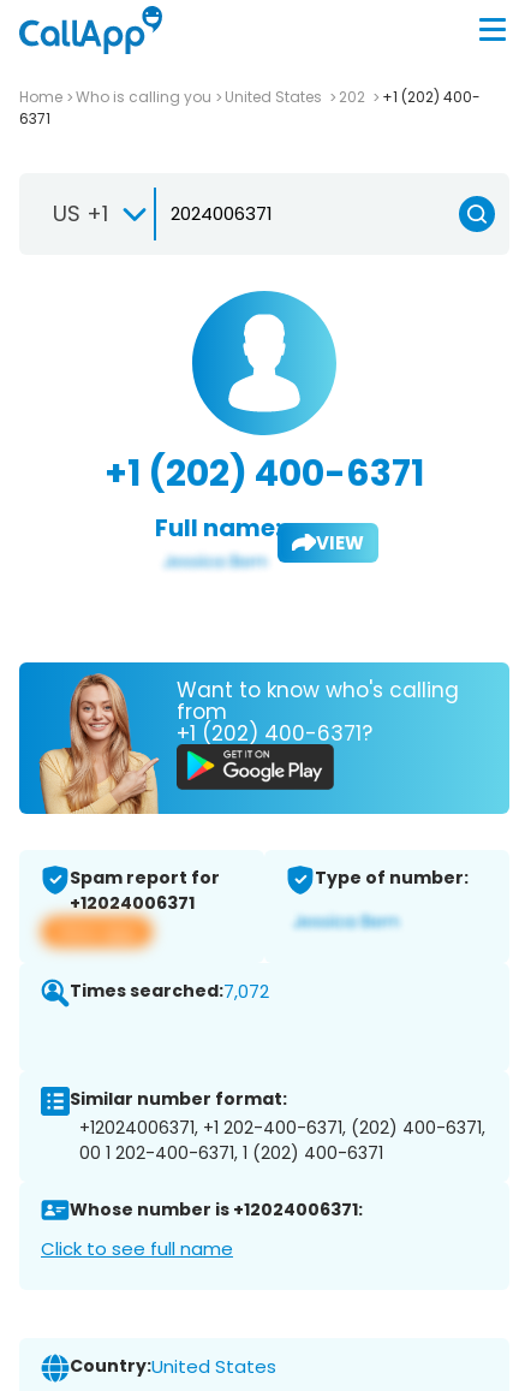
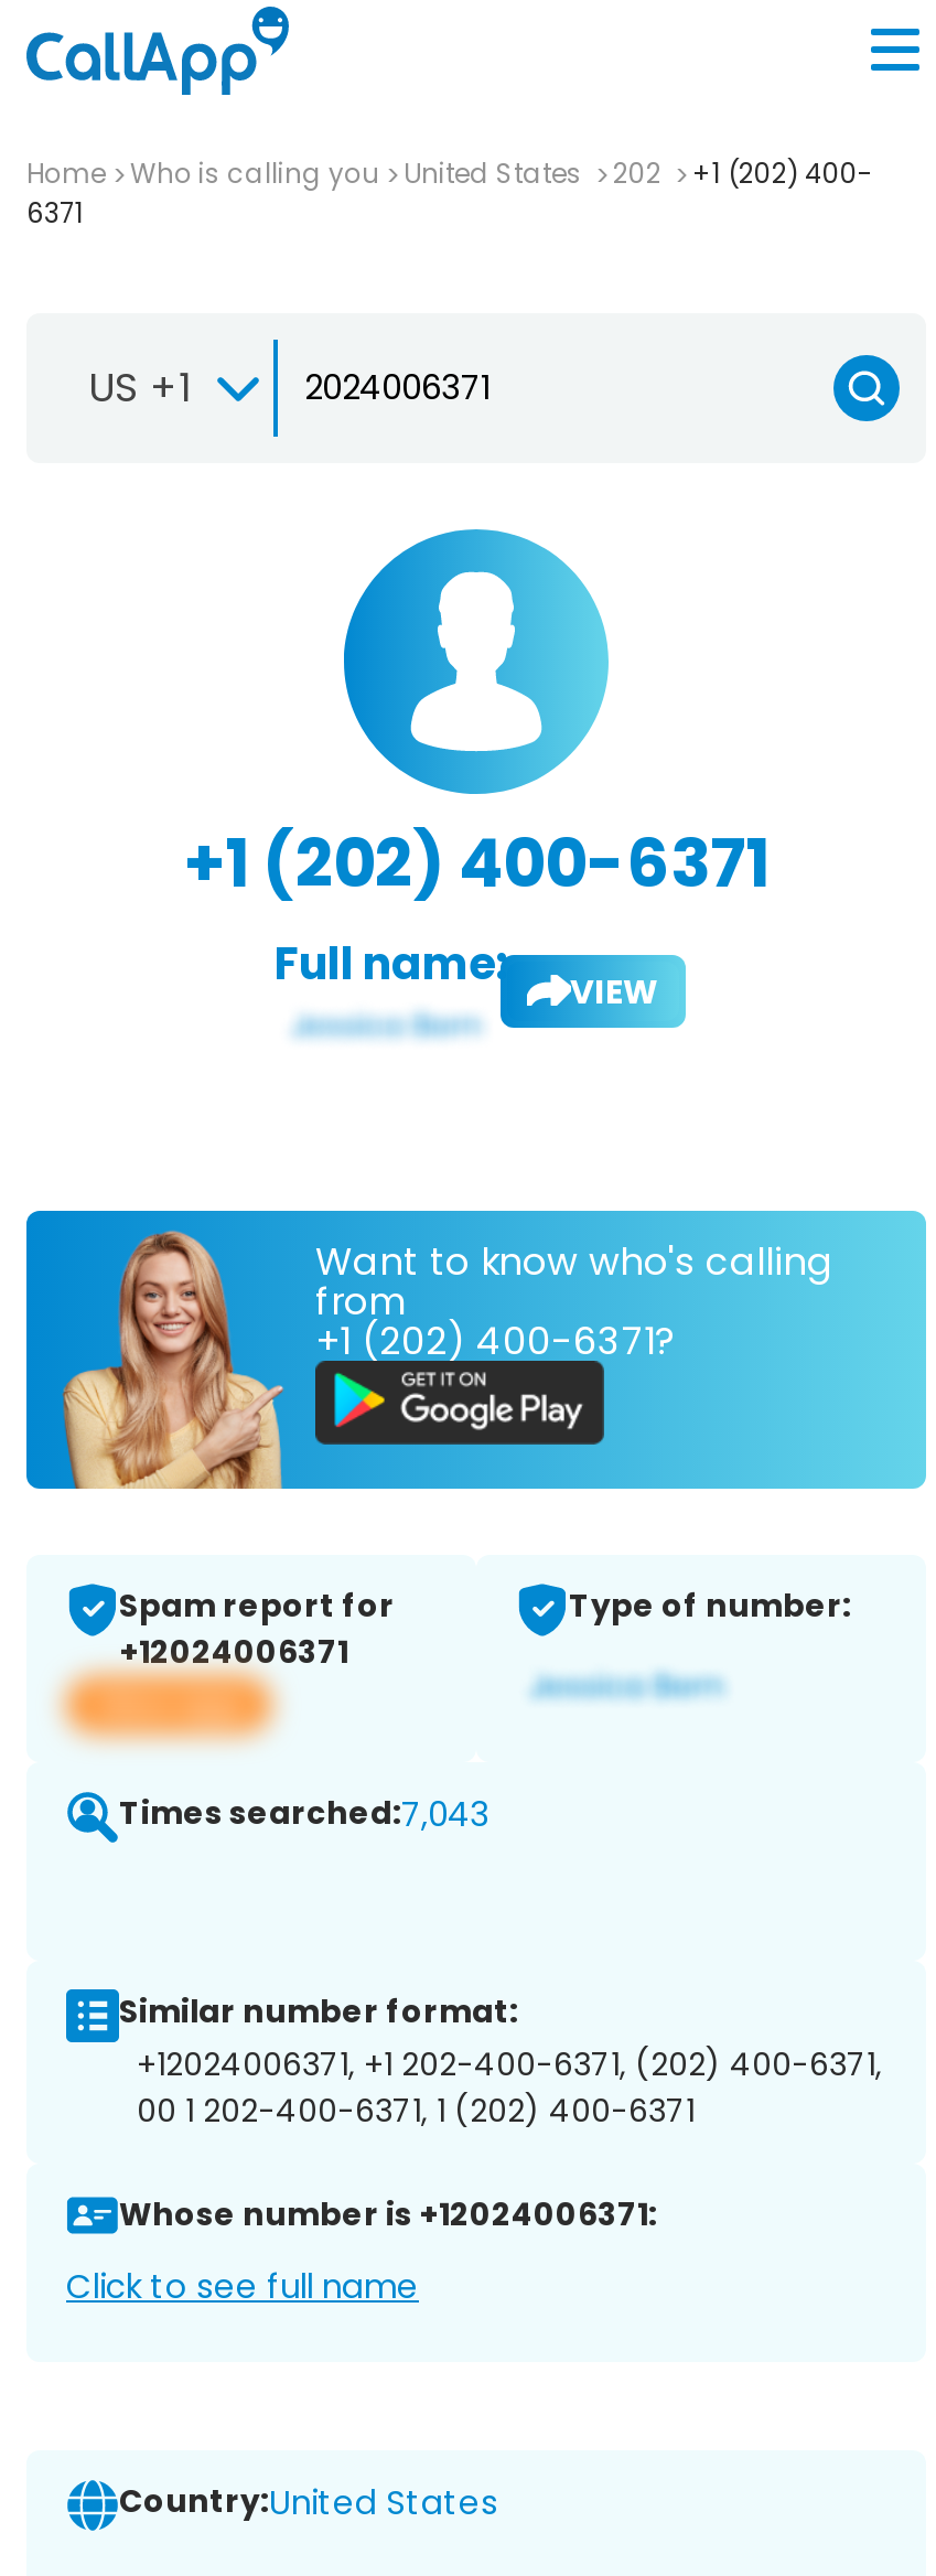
[70,979,269,1004] Times searched:7,072 -> [119,1791,489,1837] Times searched:7,043

